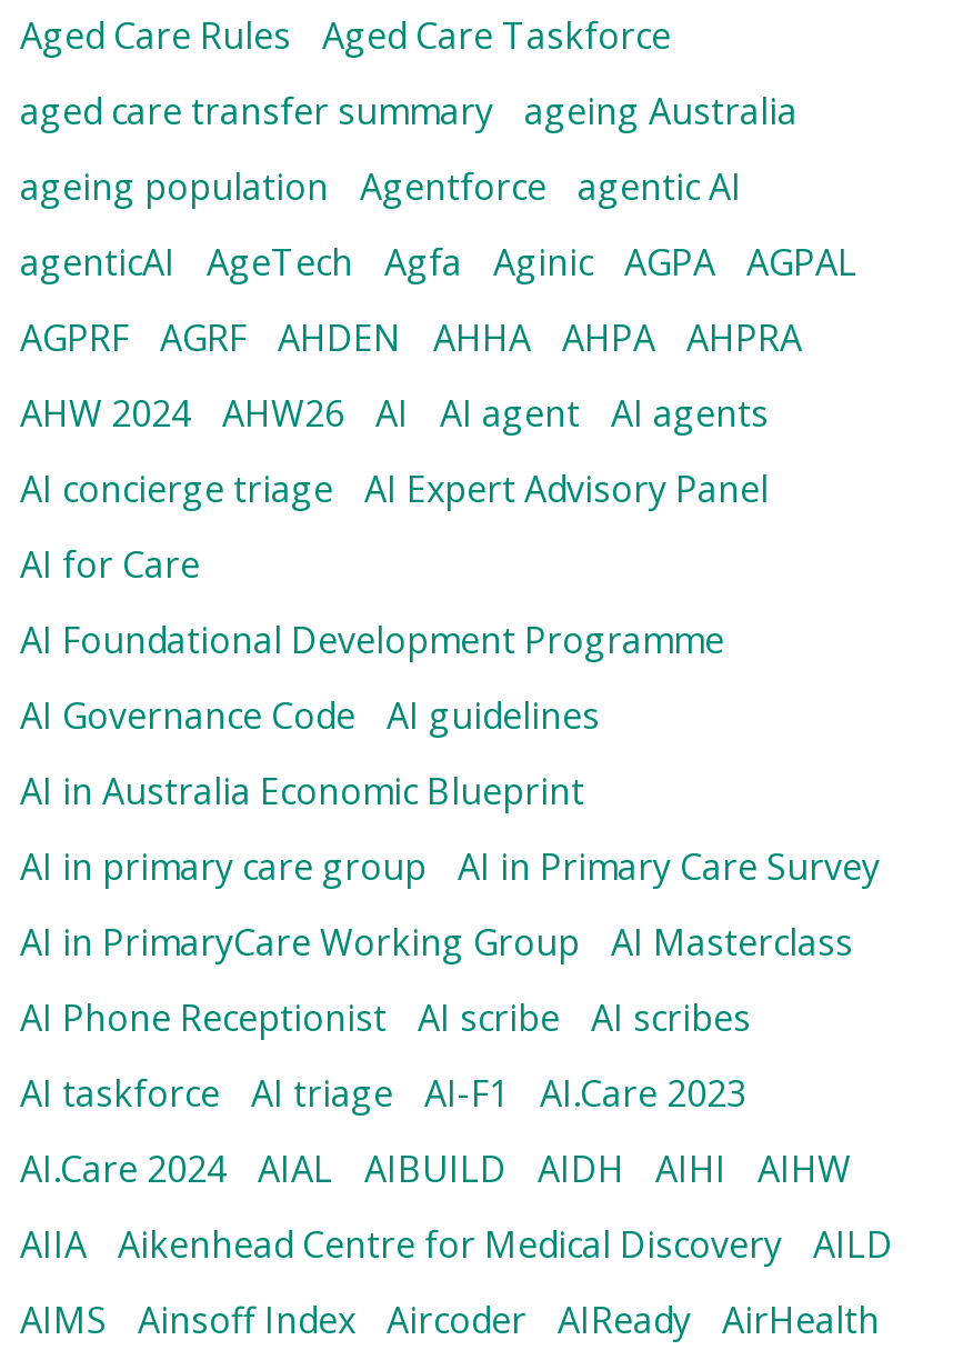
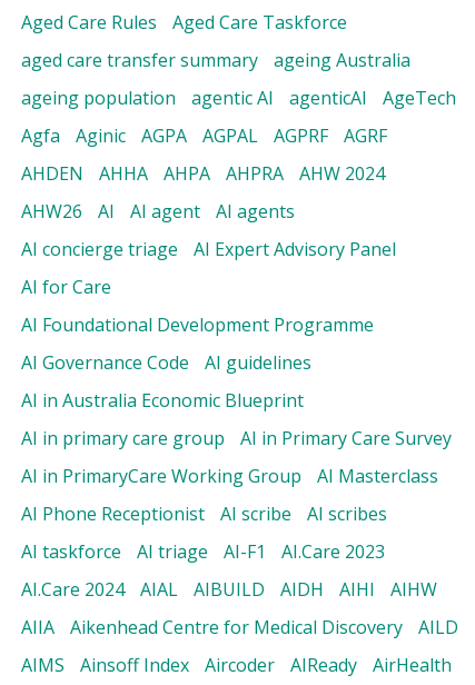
[20,161,751,210] ageing population Agentforce agentic AI -> [21,85,461,110] ageing population agentic AI agenticAI AgeTech
[20,237,866,286] agenticAI AgeTech Agfa Aginic AGPA AGPAL -> [21,123,392,147] Agfa Aginic AGPA AGPAL AGPRF AGRF
[20,312,811,361] AGPRF AGRF AHDEN AHHA AHPA AHPRA -> [21,161,389,185] AHDEN AHHA AHPA AHPRA AHW 2024
[20,388,778,437] AHW 2024 AHW26 AI AI agent AI agents -> [21,198,299,223] AHW26 AI AI agent AI agents

